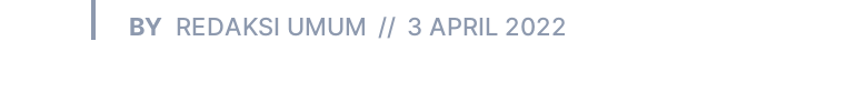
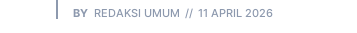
[129,11,567,42] BY REDAKSI UMUM 3 APRIL 2022 -> [73,6,273,20] BY REDAKSI UMUM 11 APRIL 2026

